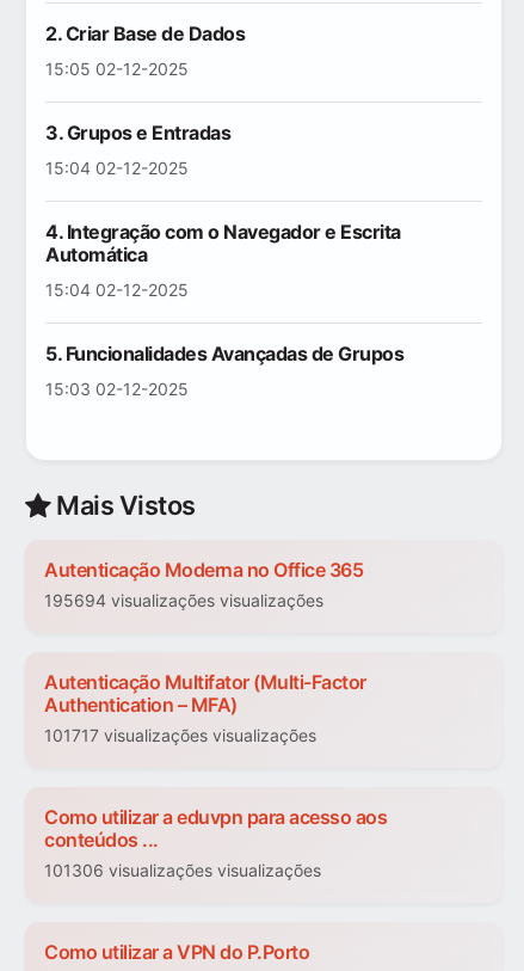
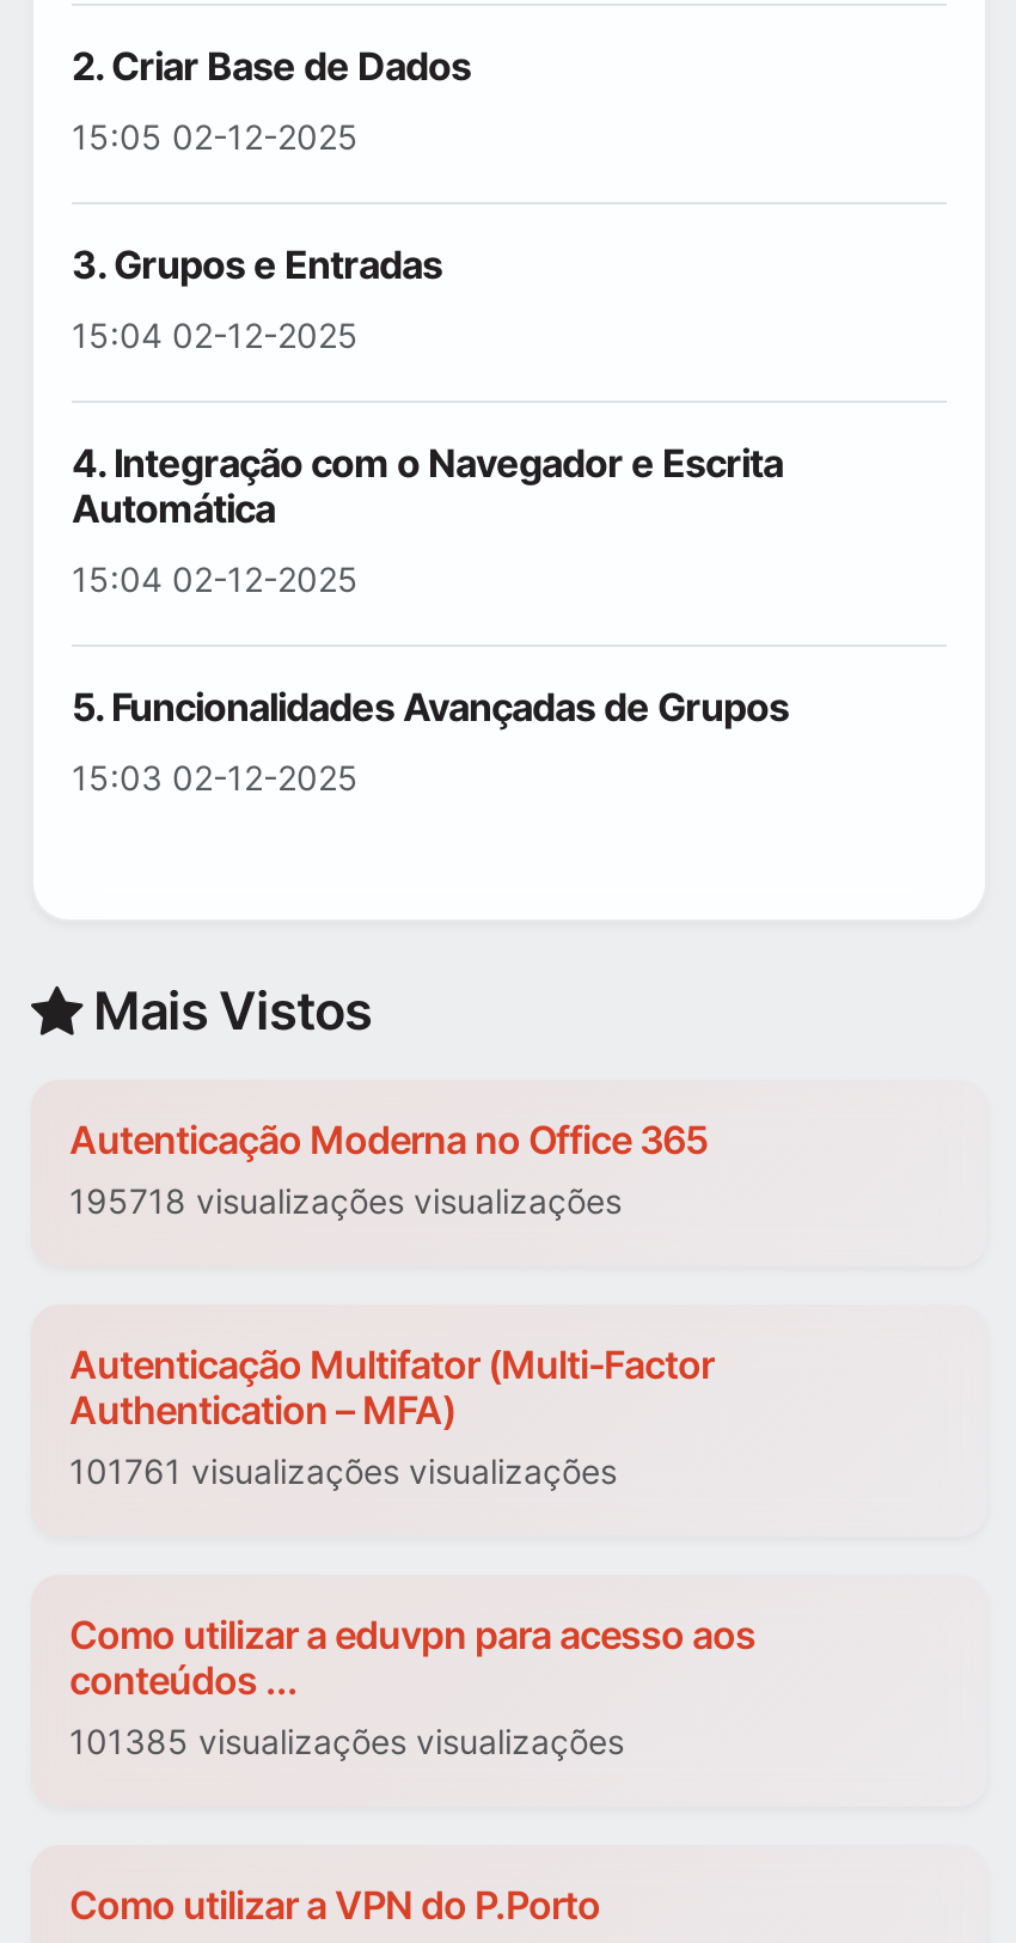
[44,591,323,611] 195694 visualizações visualizações -> [69,1181,622,1222] 195718 visualizações visualizações
[44,726,316,746] 101717 visualizações visualizações -> [69,1452,617,1492] 101761 visualizações visualizações
[44,861,321,881] 101306 visualizações visualizações -> [69,1722,624,1762] 101385 visualizações visualizações

